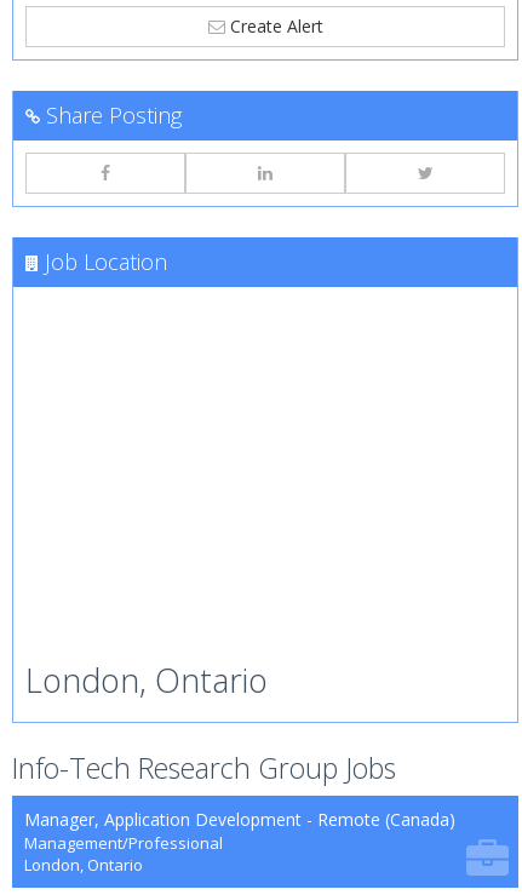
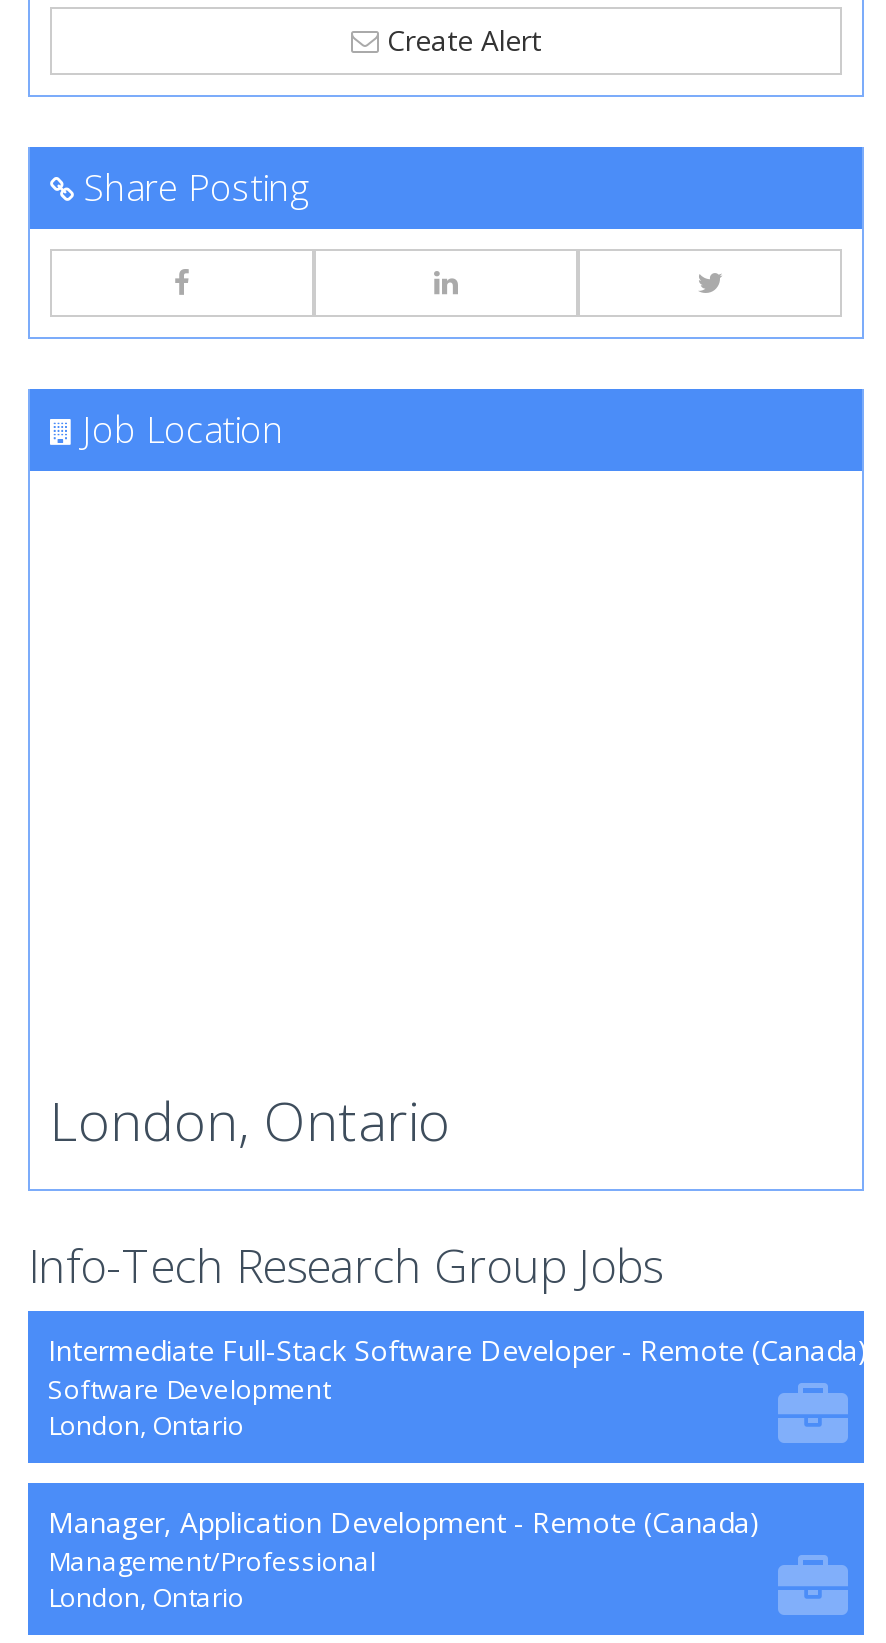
none -> [48,1331,868,1443] Intermediate Full-Stack Software Developer - Remote (Canada) | Software Development | London, Ontario

